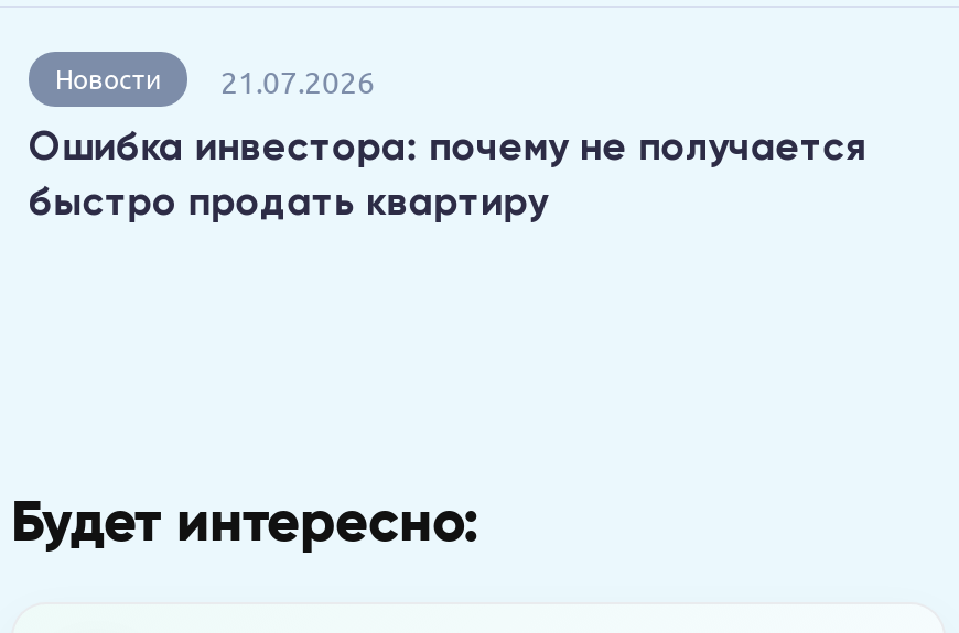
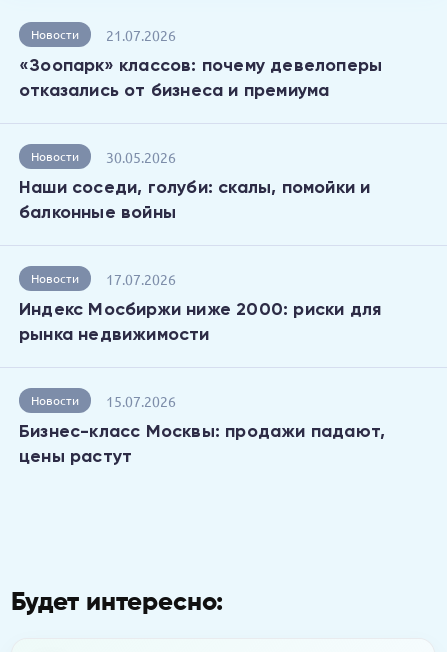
[29,123,866,226] Ошибка инвестора: почему не получается | быстро продать квартиру -> [19,54,385,467] «Зоопарк» классов: почему девелоперы | отказались от бизнеса и премиума | Новости | 30.05.2026 | Наши соседи, голуби: скалы, помойки и | балконные войны | Новости | 17.07.2026 | Индекс Мосбиржи ниже 2000: риски для | рынка недвижимости | Новости | 15.07.2026 | Бизнес-класс Москвы: продажи падают, | цены растут

